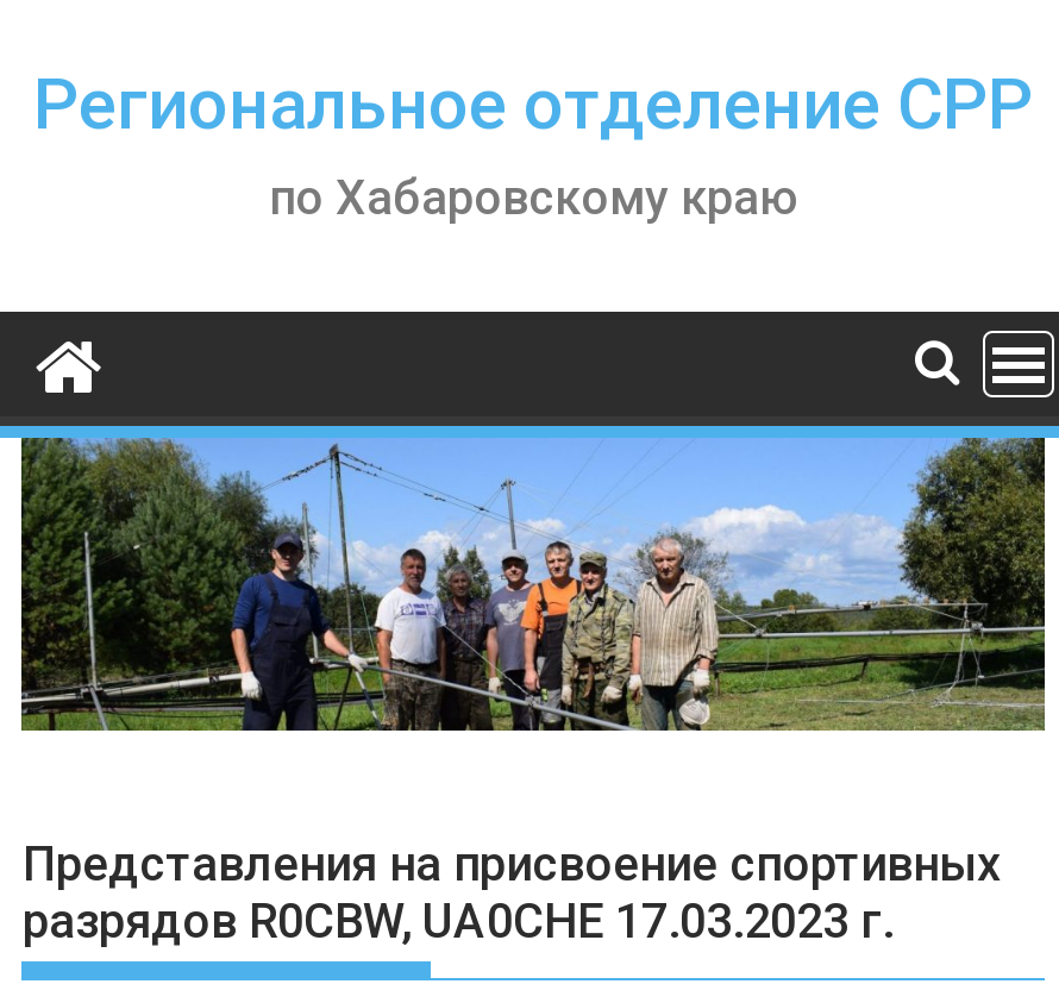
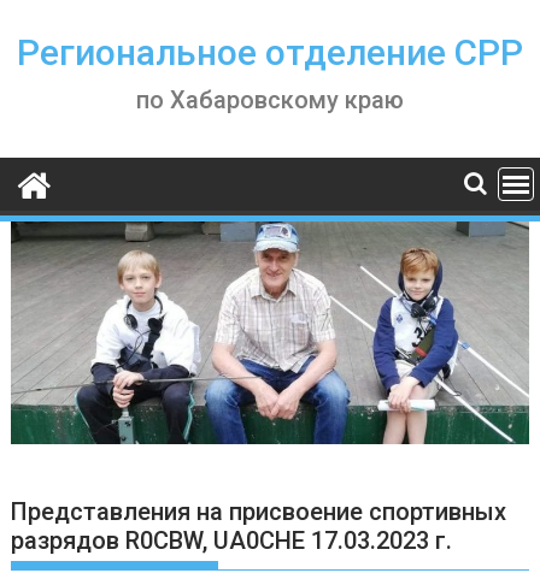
[21,435,1045,733] [image] -> [10,220,530,445] [image]

